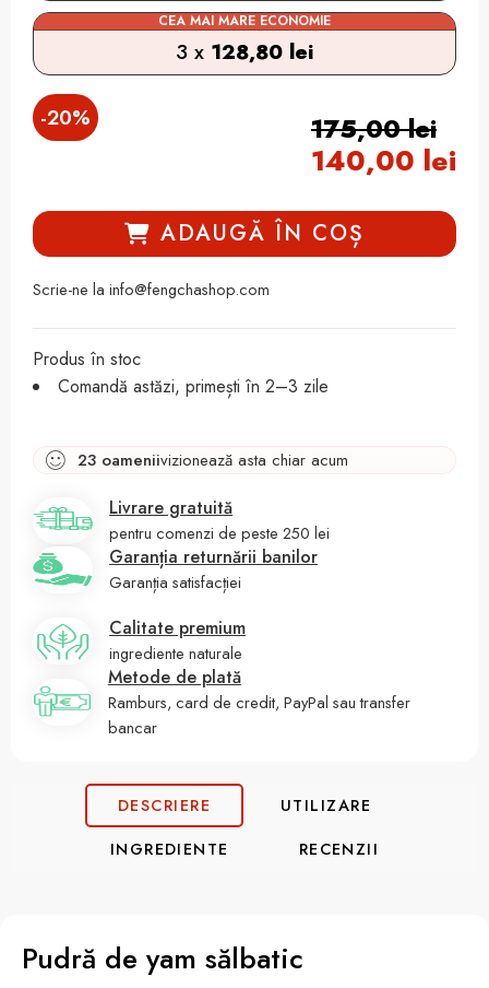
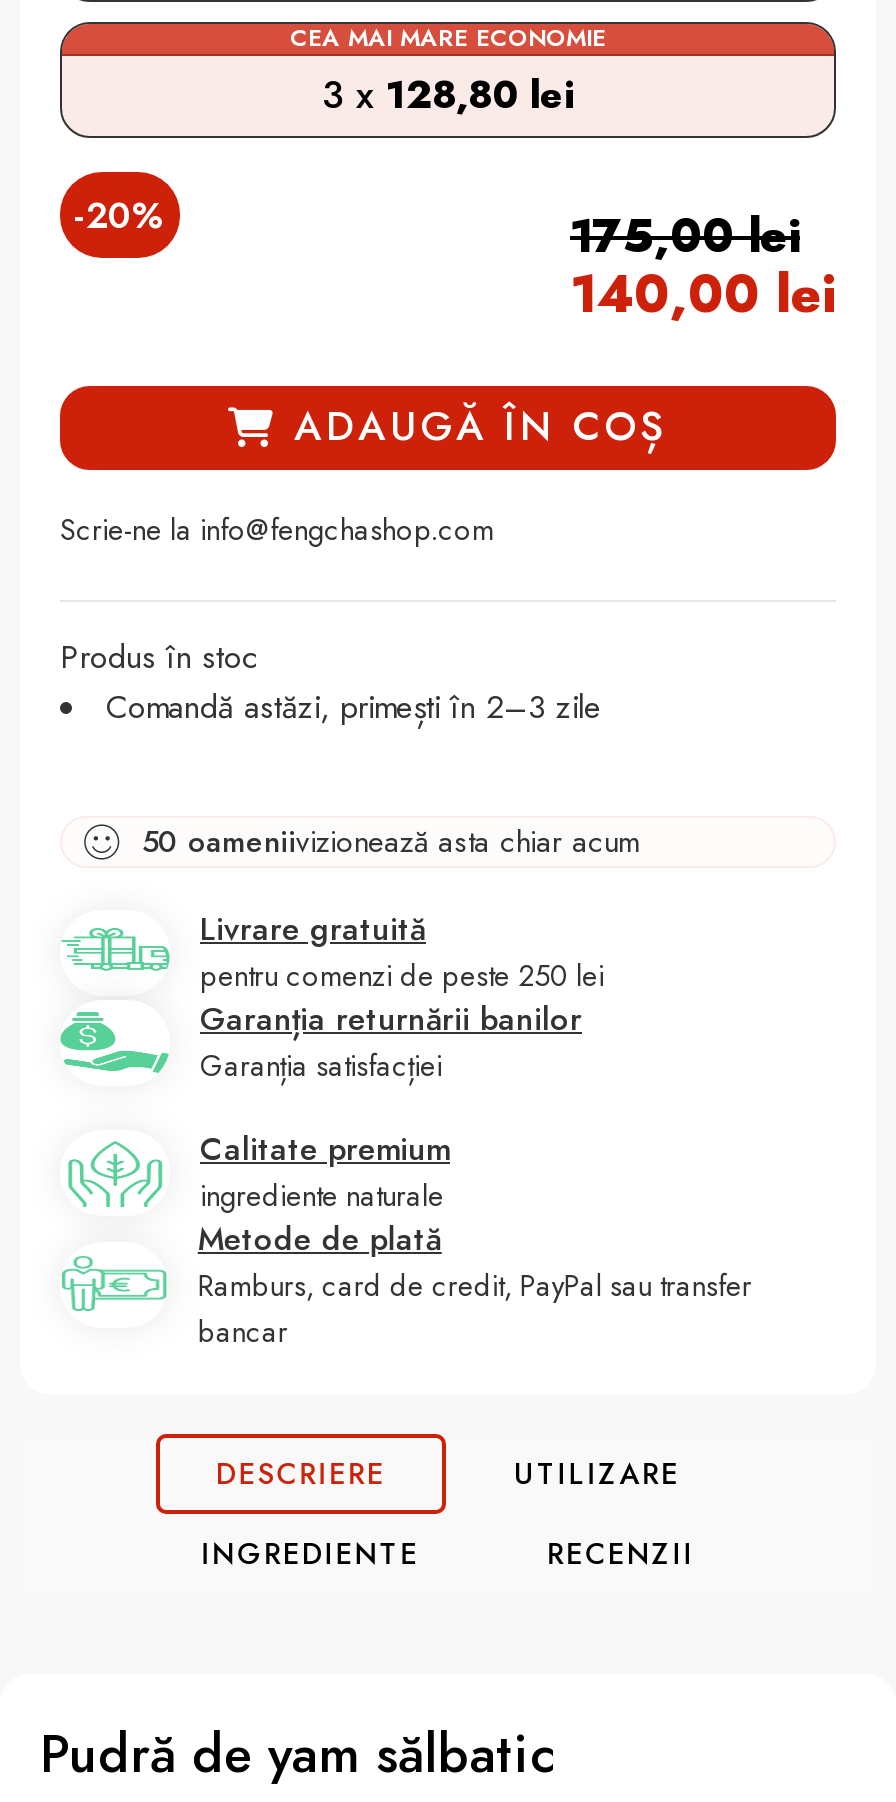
[77,448,348,472] 23 oameniivizionează asta chiar acum -> [142,820,640,864] 50 oameniivizionează asta chiar acum

